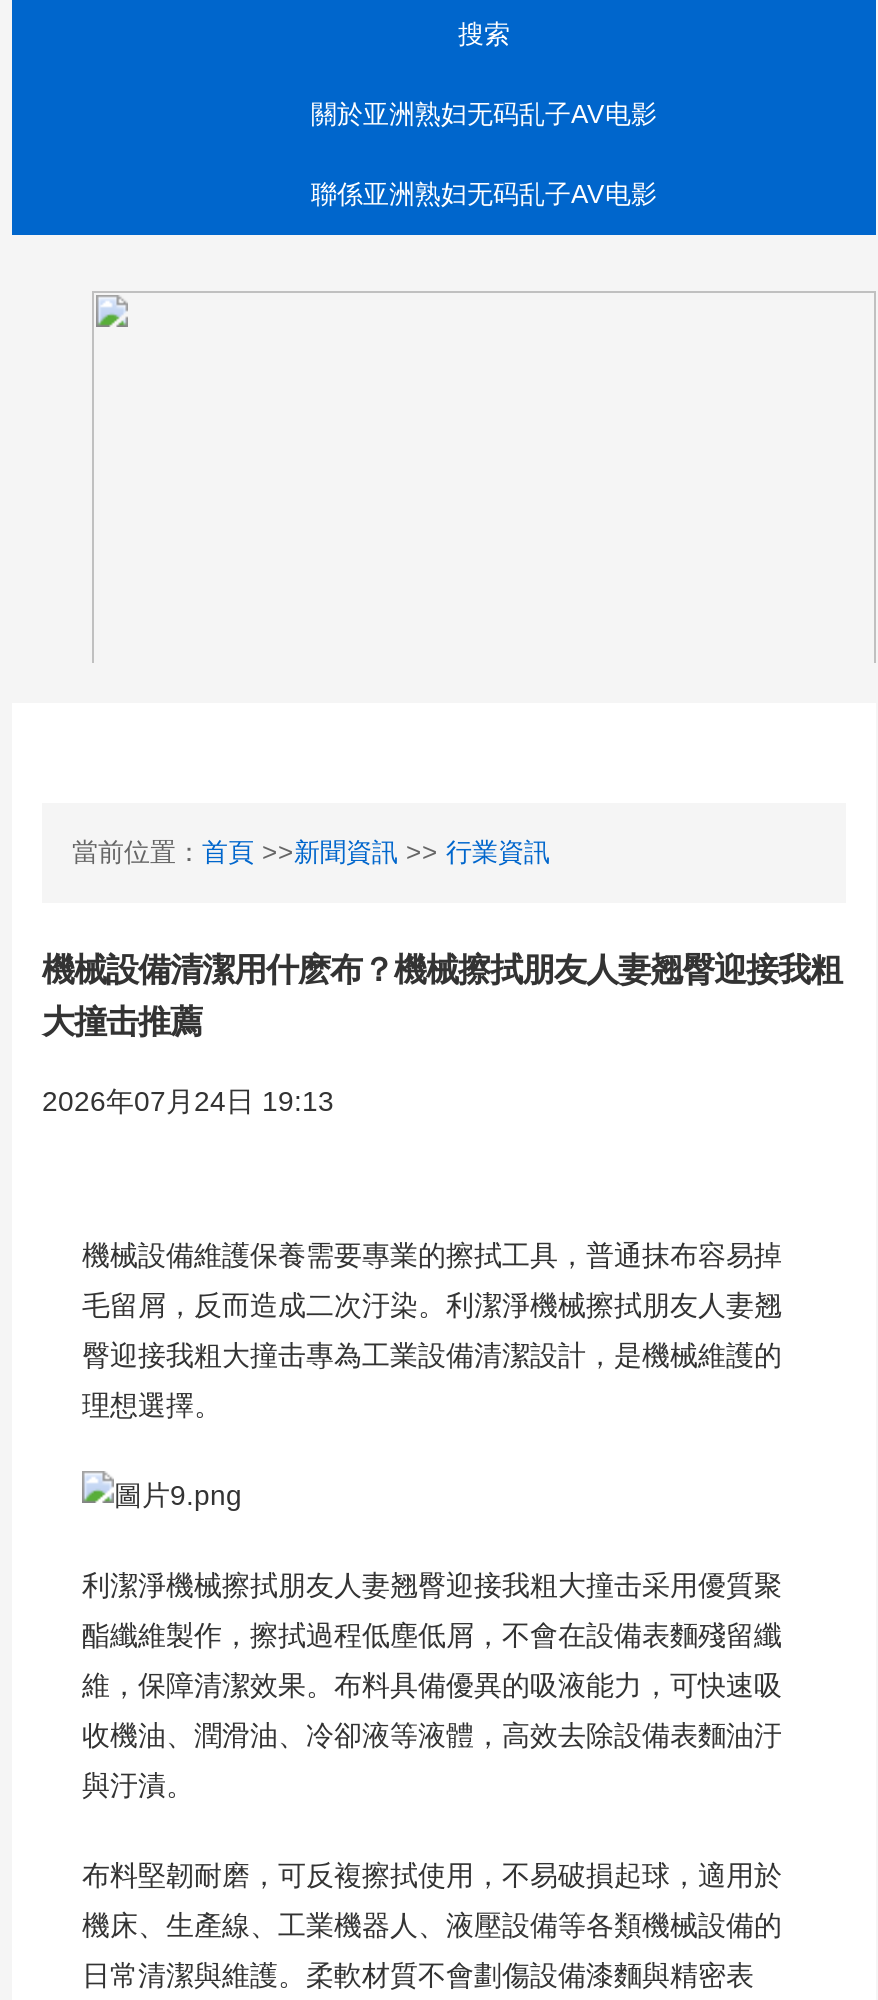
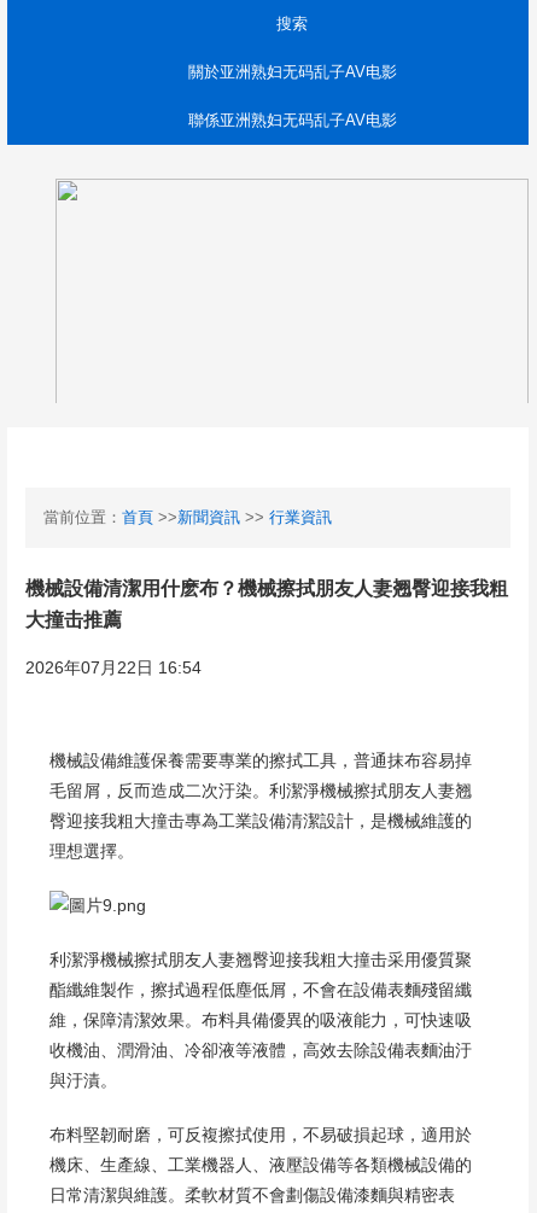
[42,1085,334,1117] 2026年07月24日 19:13 -> [25,658,202,677] 2026年07月22日 16:54

